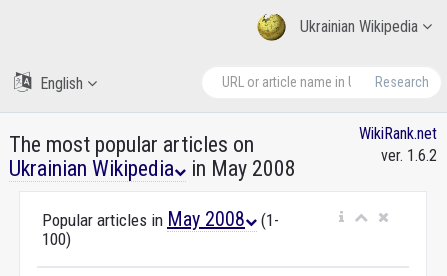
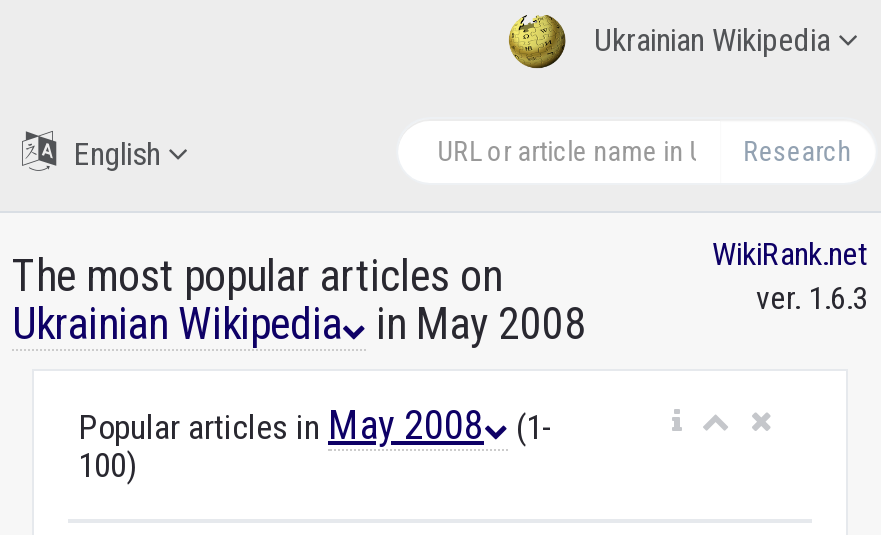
[381,146,437,165] ver. 1.6.2 -> [756,279,868,317] ver. 1.6.3

